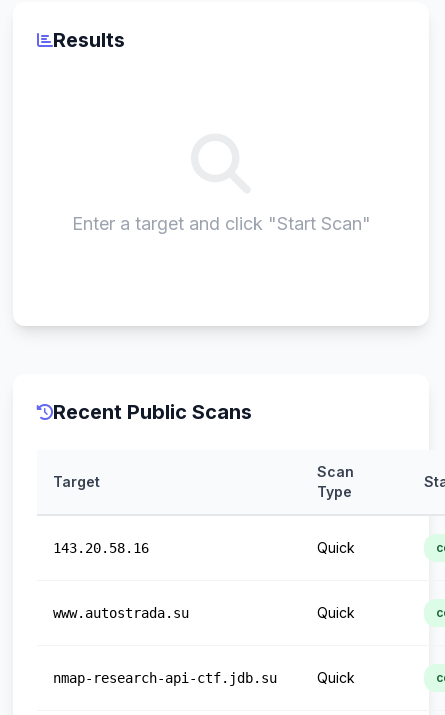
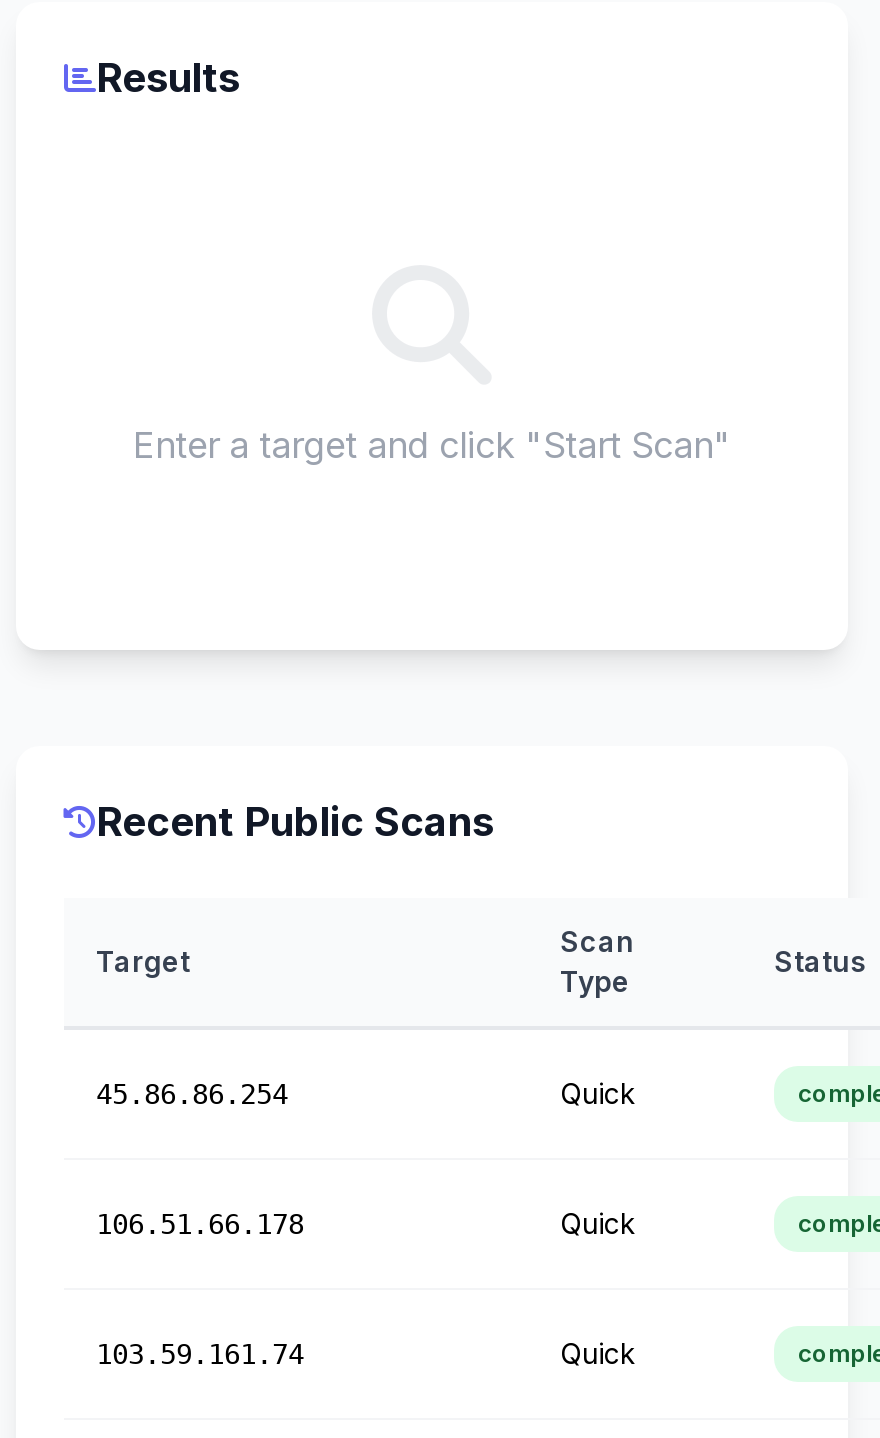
[53,540,149,556] 143.20.58.16 -> [96,1078,288,1110] 45.86.86.254
[53,605,189,621] www.autostrada.su -> [96,1208,304,1240] 106.51.66.178
[53,670,277,686] nmap-research-api-ctf.jdb.su -> [96,1338,304,1370] 103.59.161.74

